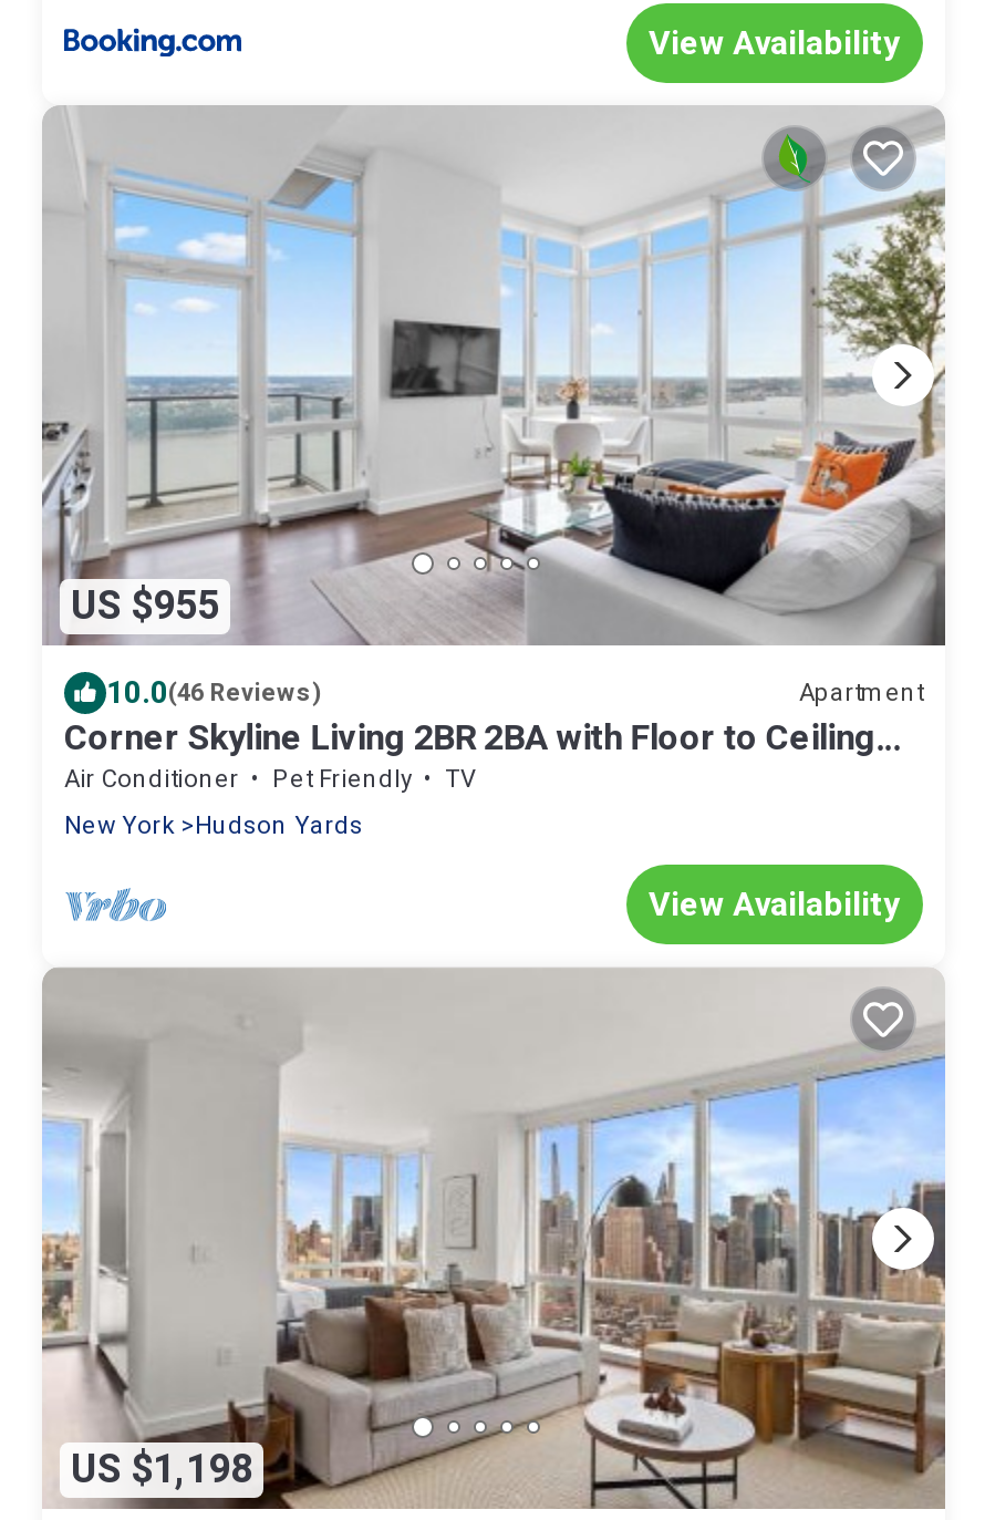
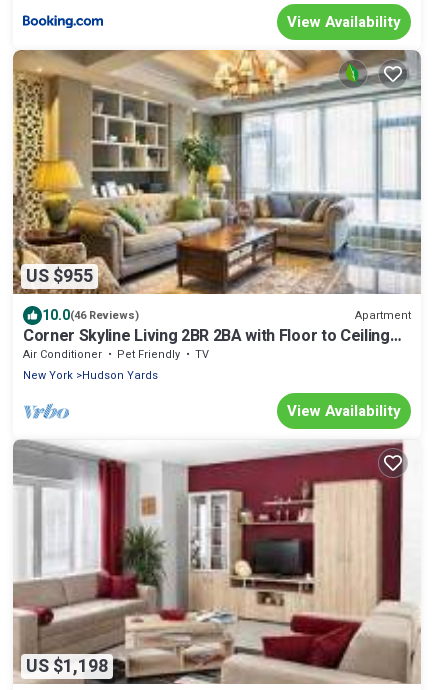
[42,105,945,645] [image] -> [13,49,422,295] [image]
[40,966,947,1509] [image] -> [13,440,421,684] [image]

